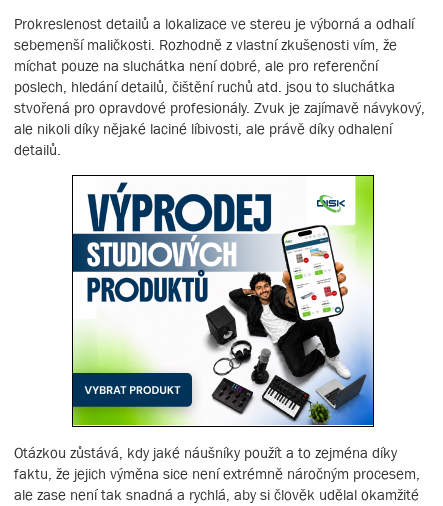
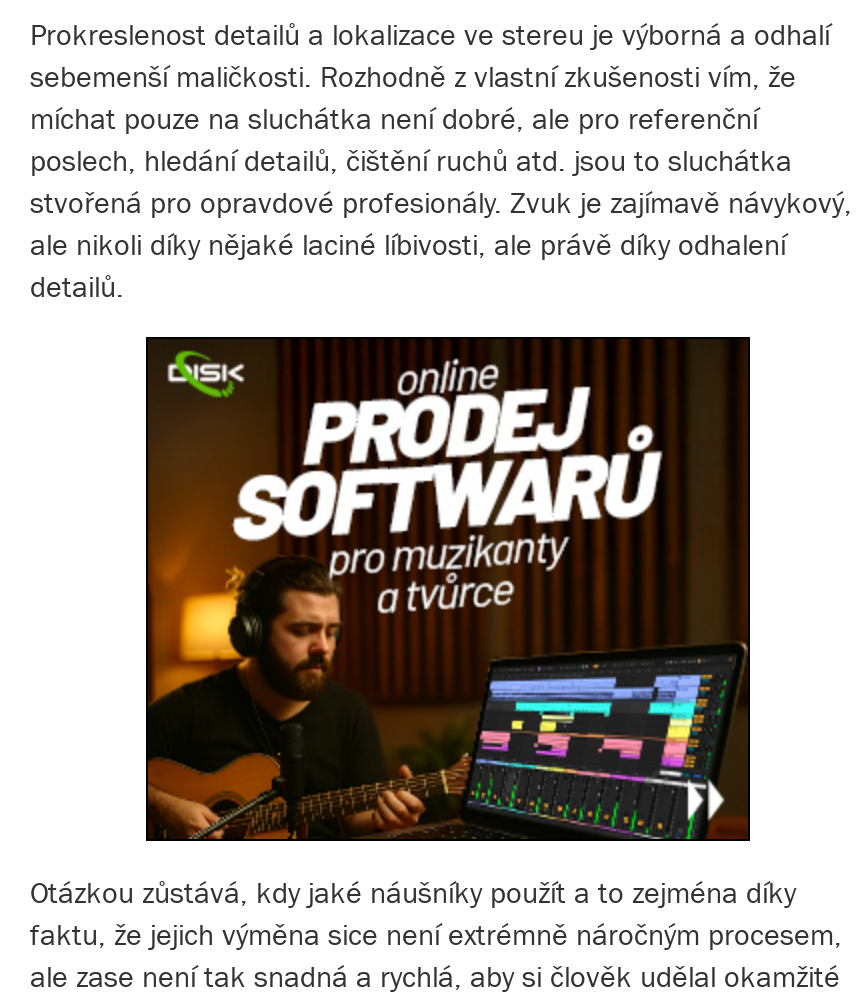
[72,175,374,427] [image] -> [146,337,750,841] [image]

